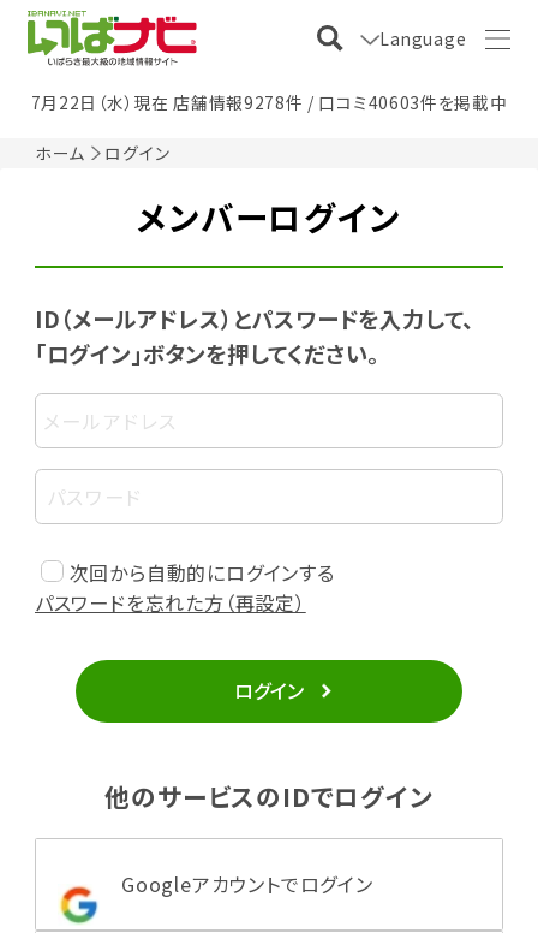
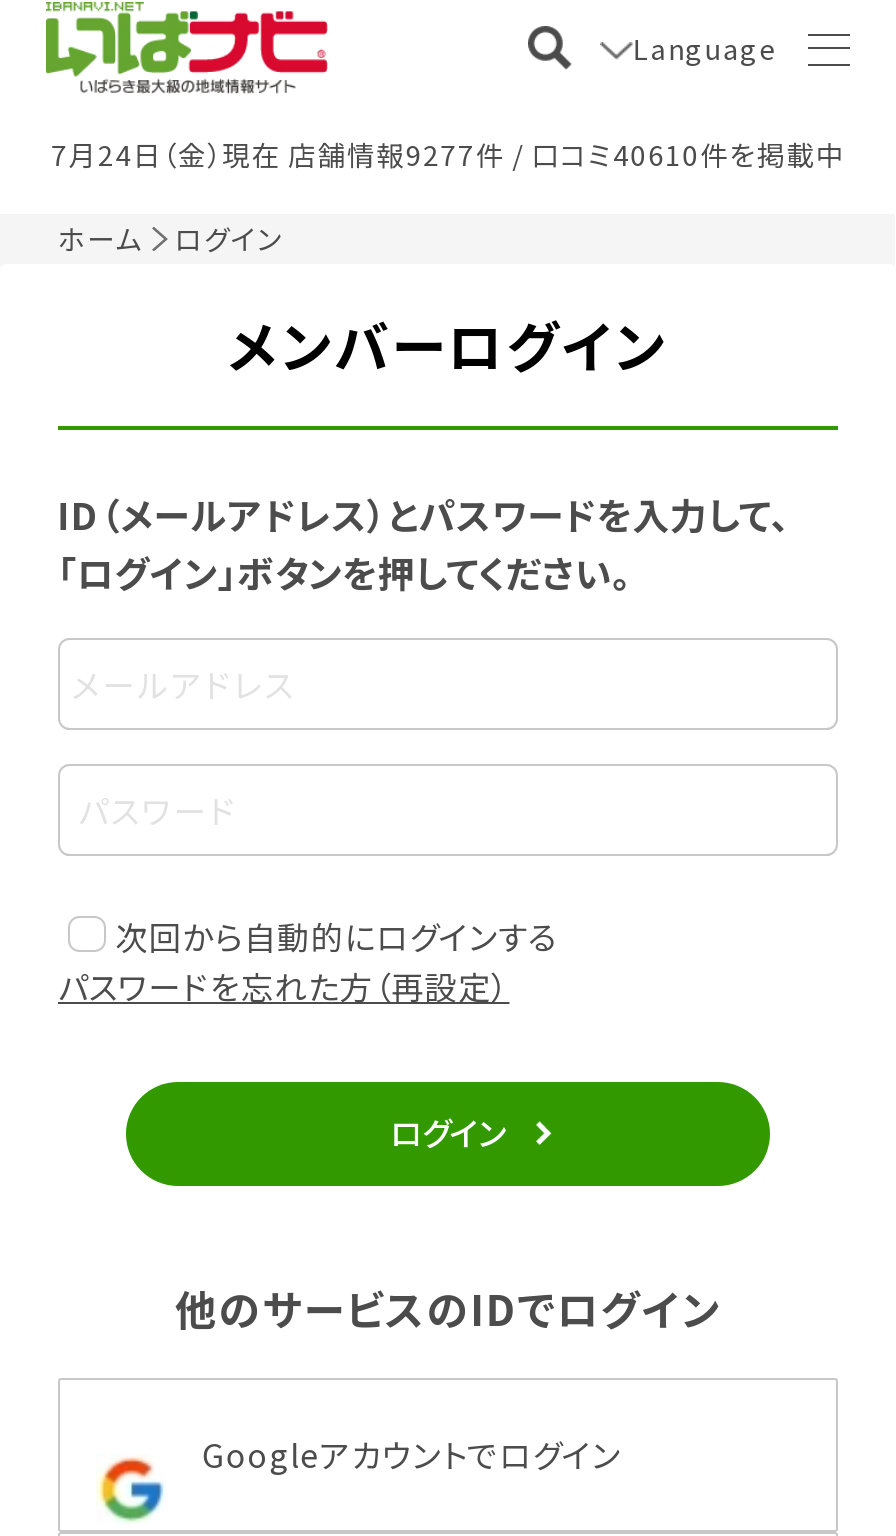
[31,90,507,114] 7月22日（水）現在 店舗情報9278件 / 口コミ40603件を掲載中 -> [51,133,845,173] 7月24日（金）現在 店舗情報9277件 / 口コミ40610件を掲載中

